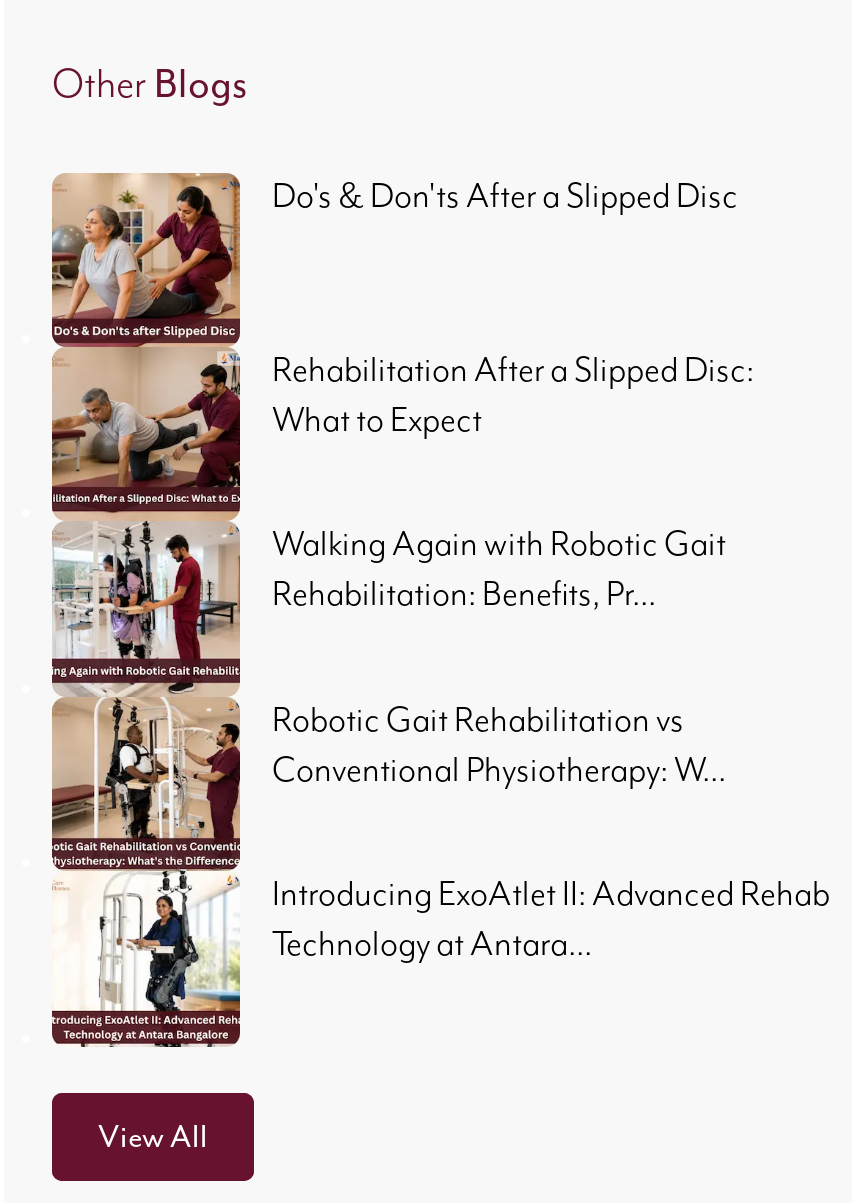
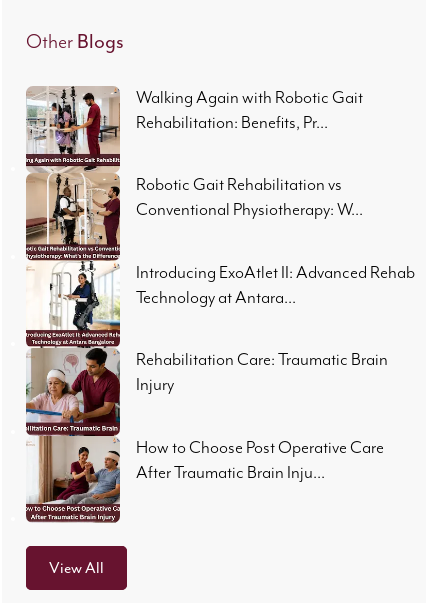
[50,173,738,523] [image] | Do's & Don'ts After a Slipped Disc -> none
[272,352,754,442] Rehabilitation After a Slipped Disc: | What to Expect -> none
moved [272,526,830,966] -> [136,88,415,308]: Walking Again with Robotic Gait | Rehabilitation: Benefits, Pr... | Robotic Gait Rehabilitation vs | Conventional Physiotherapy: W... | Introducing ExoAtlet II: Advanced Rehab | Technology at Antara...
none -> [26,346,388,523] [image] | Rehabilitation Care: Traumatic Brain | Injury | How to Choose Post Operative Care | After Traumatic Brain Inju...

